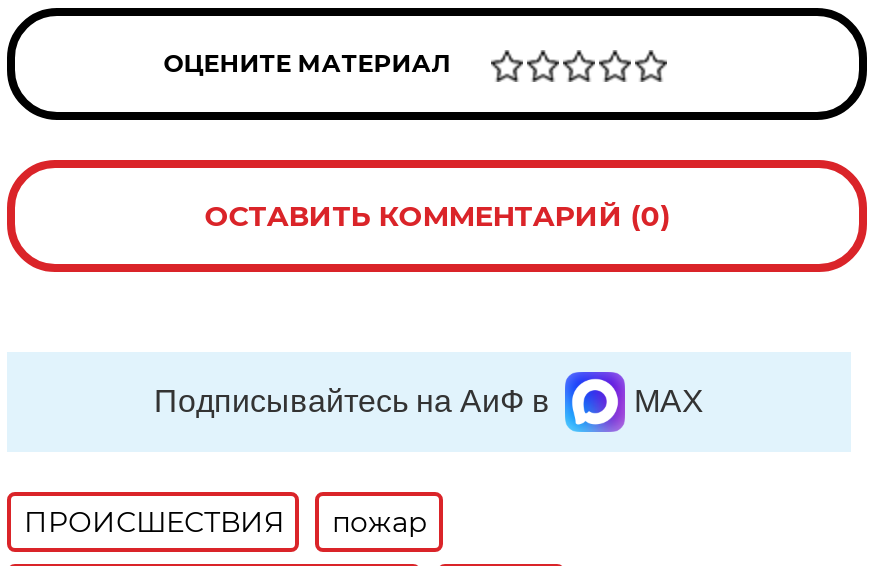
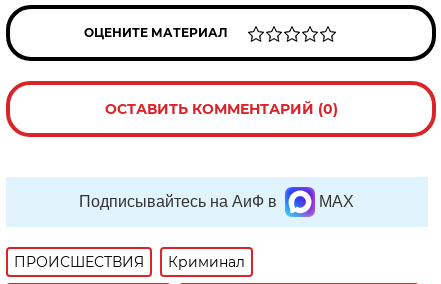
[332,504,428,540] пожар -> [168,253,245,271] Криминал

